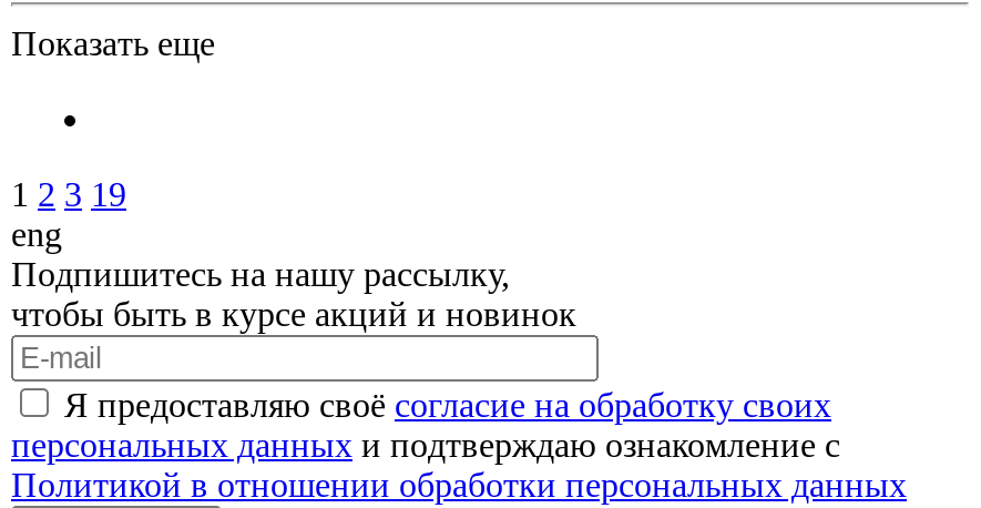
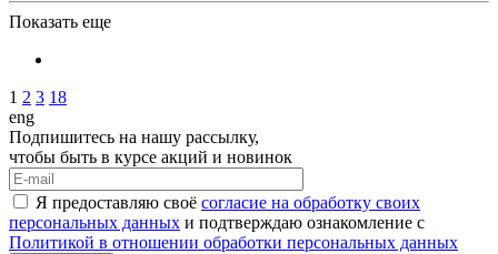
[11,175,126,213] 1 2 3 19 -> [9,87,67,106] 1 2 3 18

